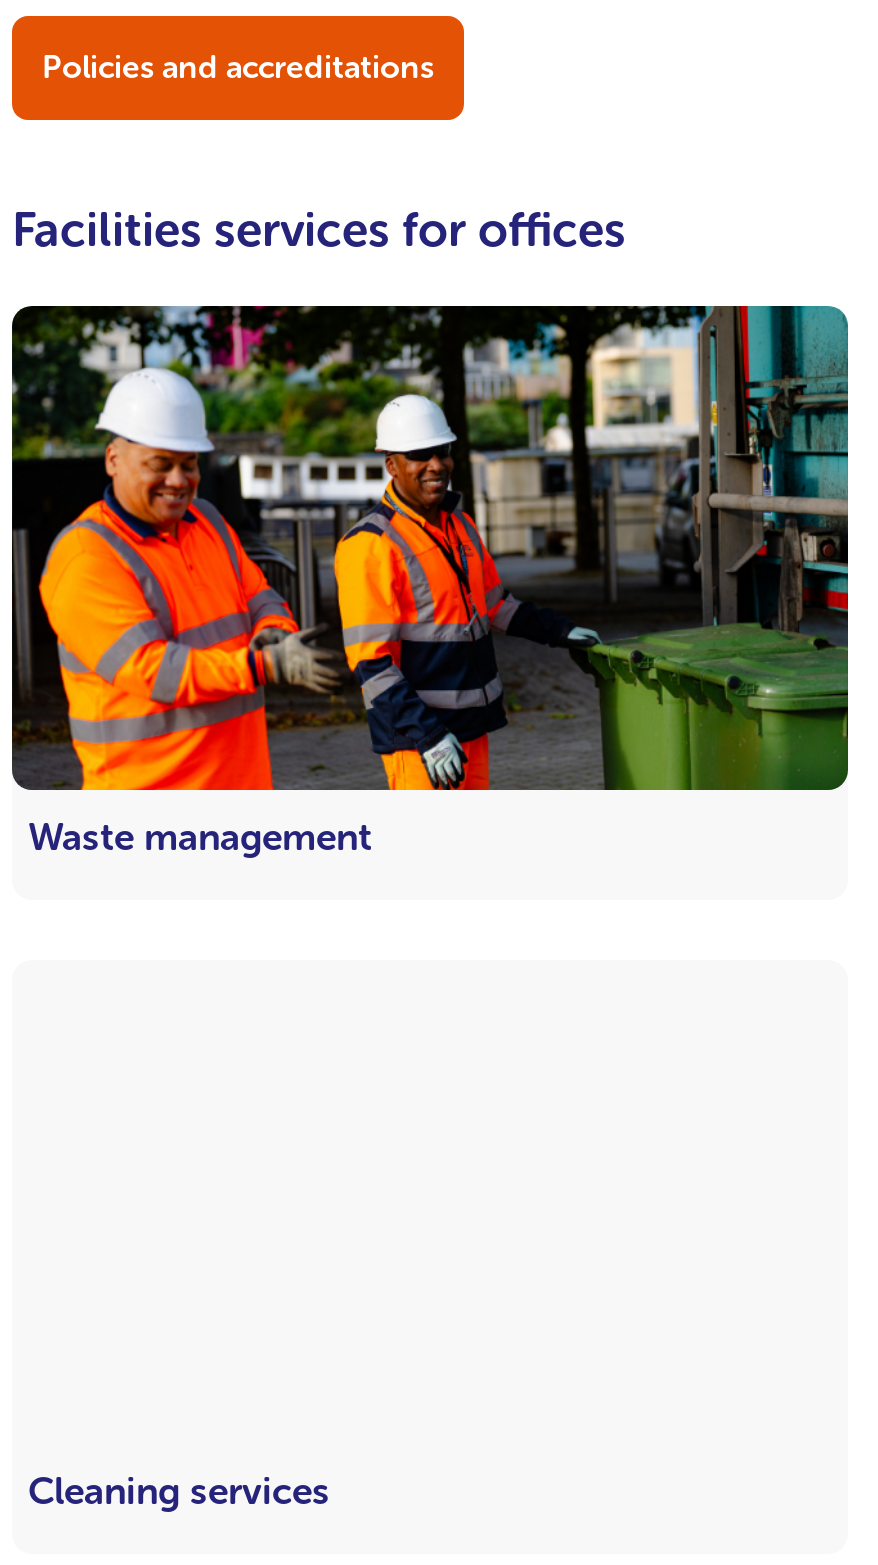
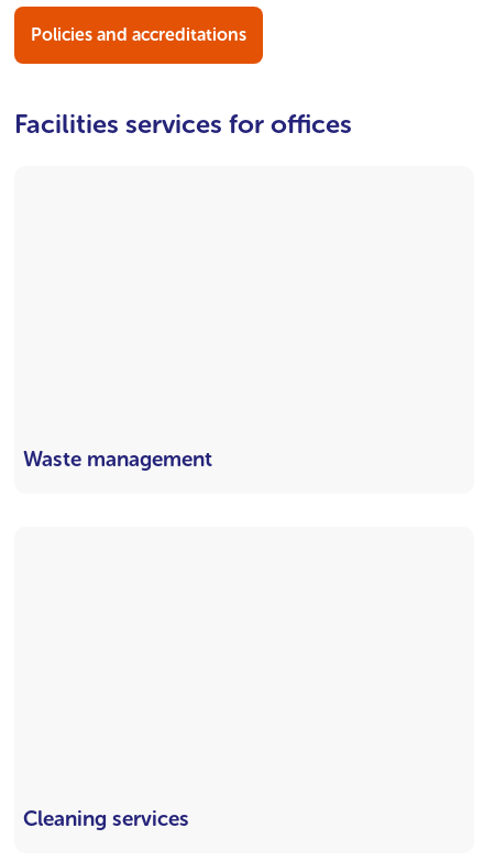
[10,303,850,793] [image] -> none

